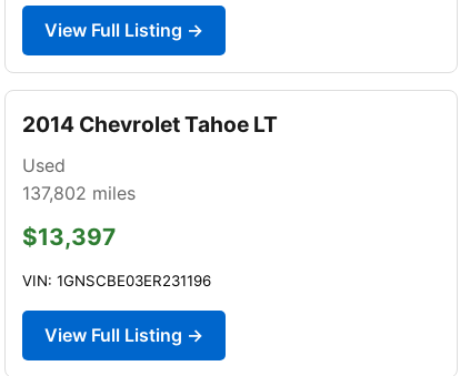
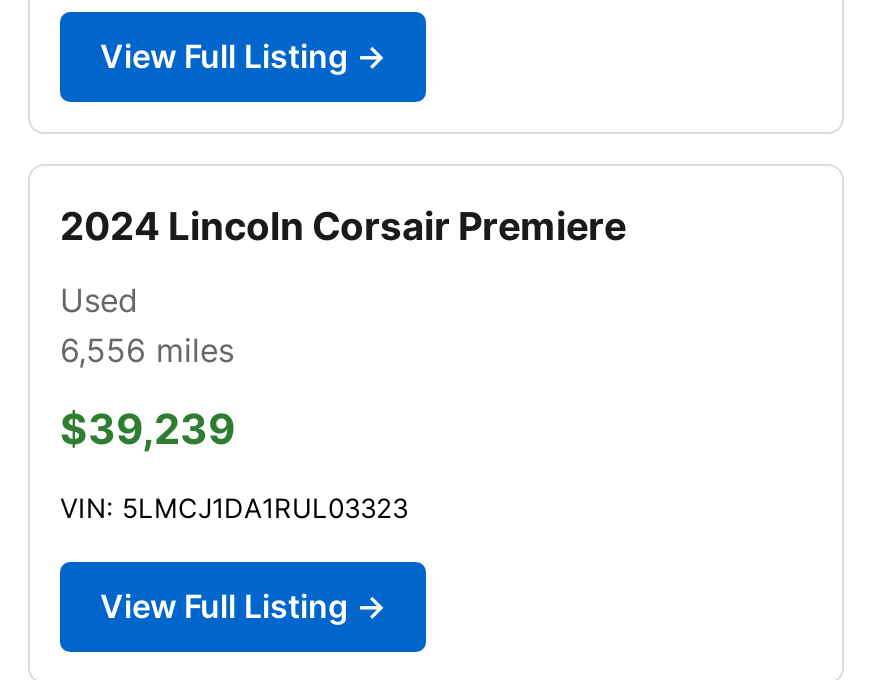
[22,111,278,137] 2014 Chevrolet Tahoe LT -> [60,202,626,250] 2024 Lincoln Corsair Premiere
[22,182,136,204] 137,802 miles -> [60,330,234,370] 6,556 miles
[22,223,116,251] $13,397 -> [60,404,236,454] $39,239
[22,272,211,289] VIN: 1GNSCBE03ER231196 -> [60,492,408,524] VIN: 5LMCJ1DA1RUL03323

